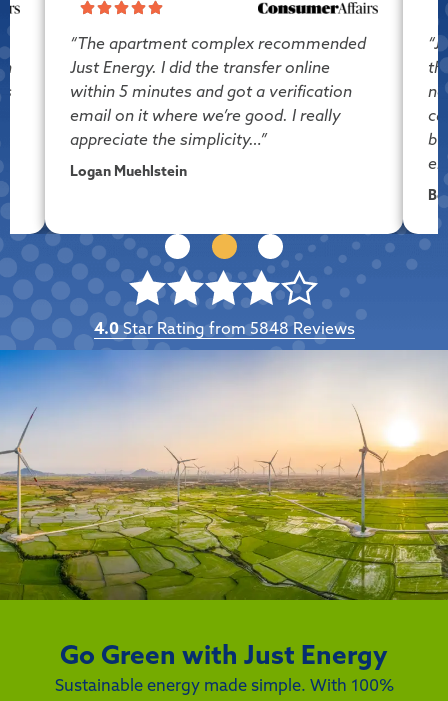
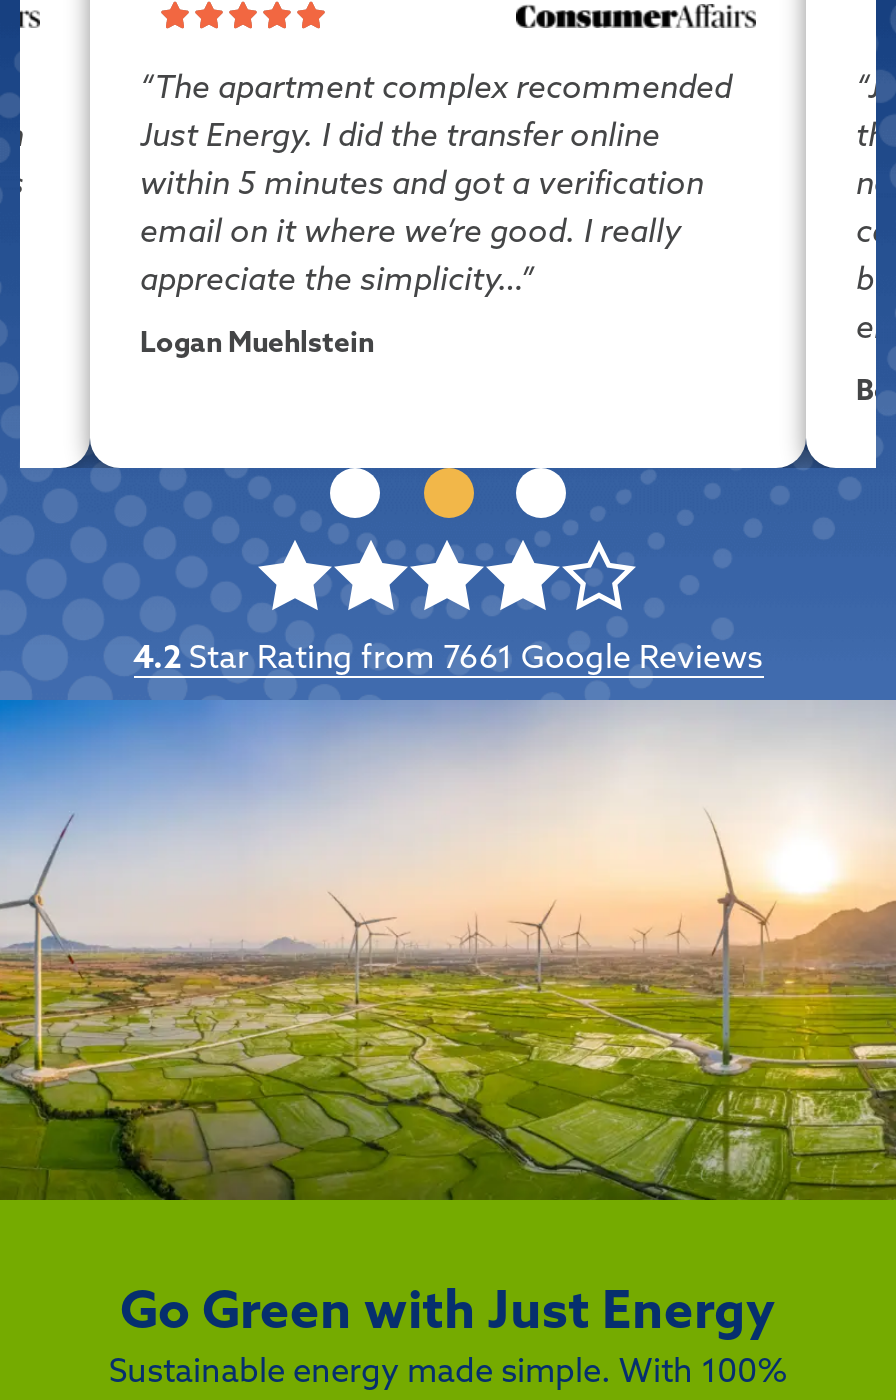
[93,321,354,337] 4.0 Star Rating from 5848 Reviews -> [133,643,763,675] 4.2 Star Rating from 7661 Google Reviews

